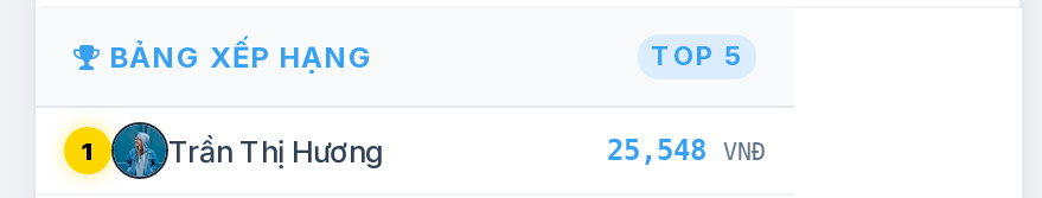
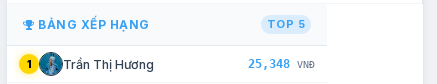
[607,133,766,166] 25,548 VNĐ -> [248,56,315,70] 25,348 VNĐ

